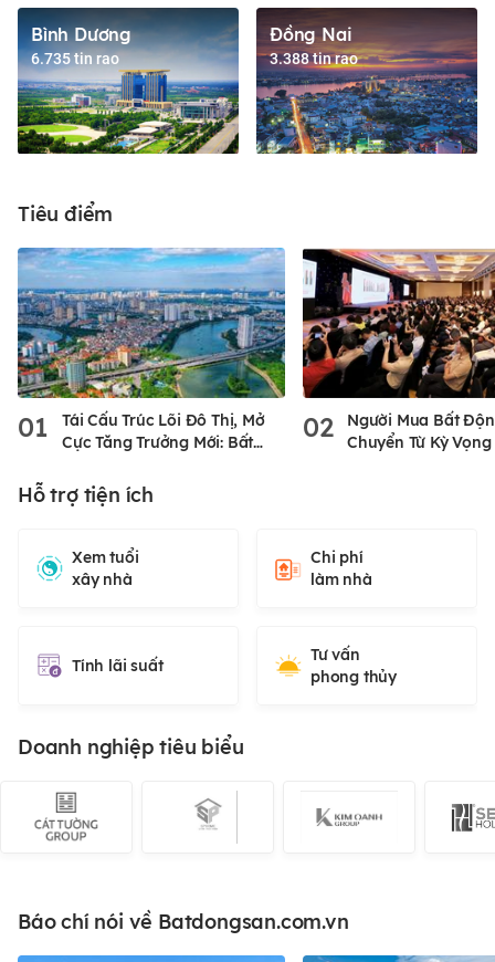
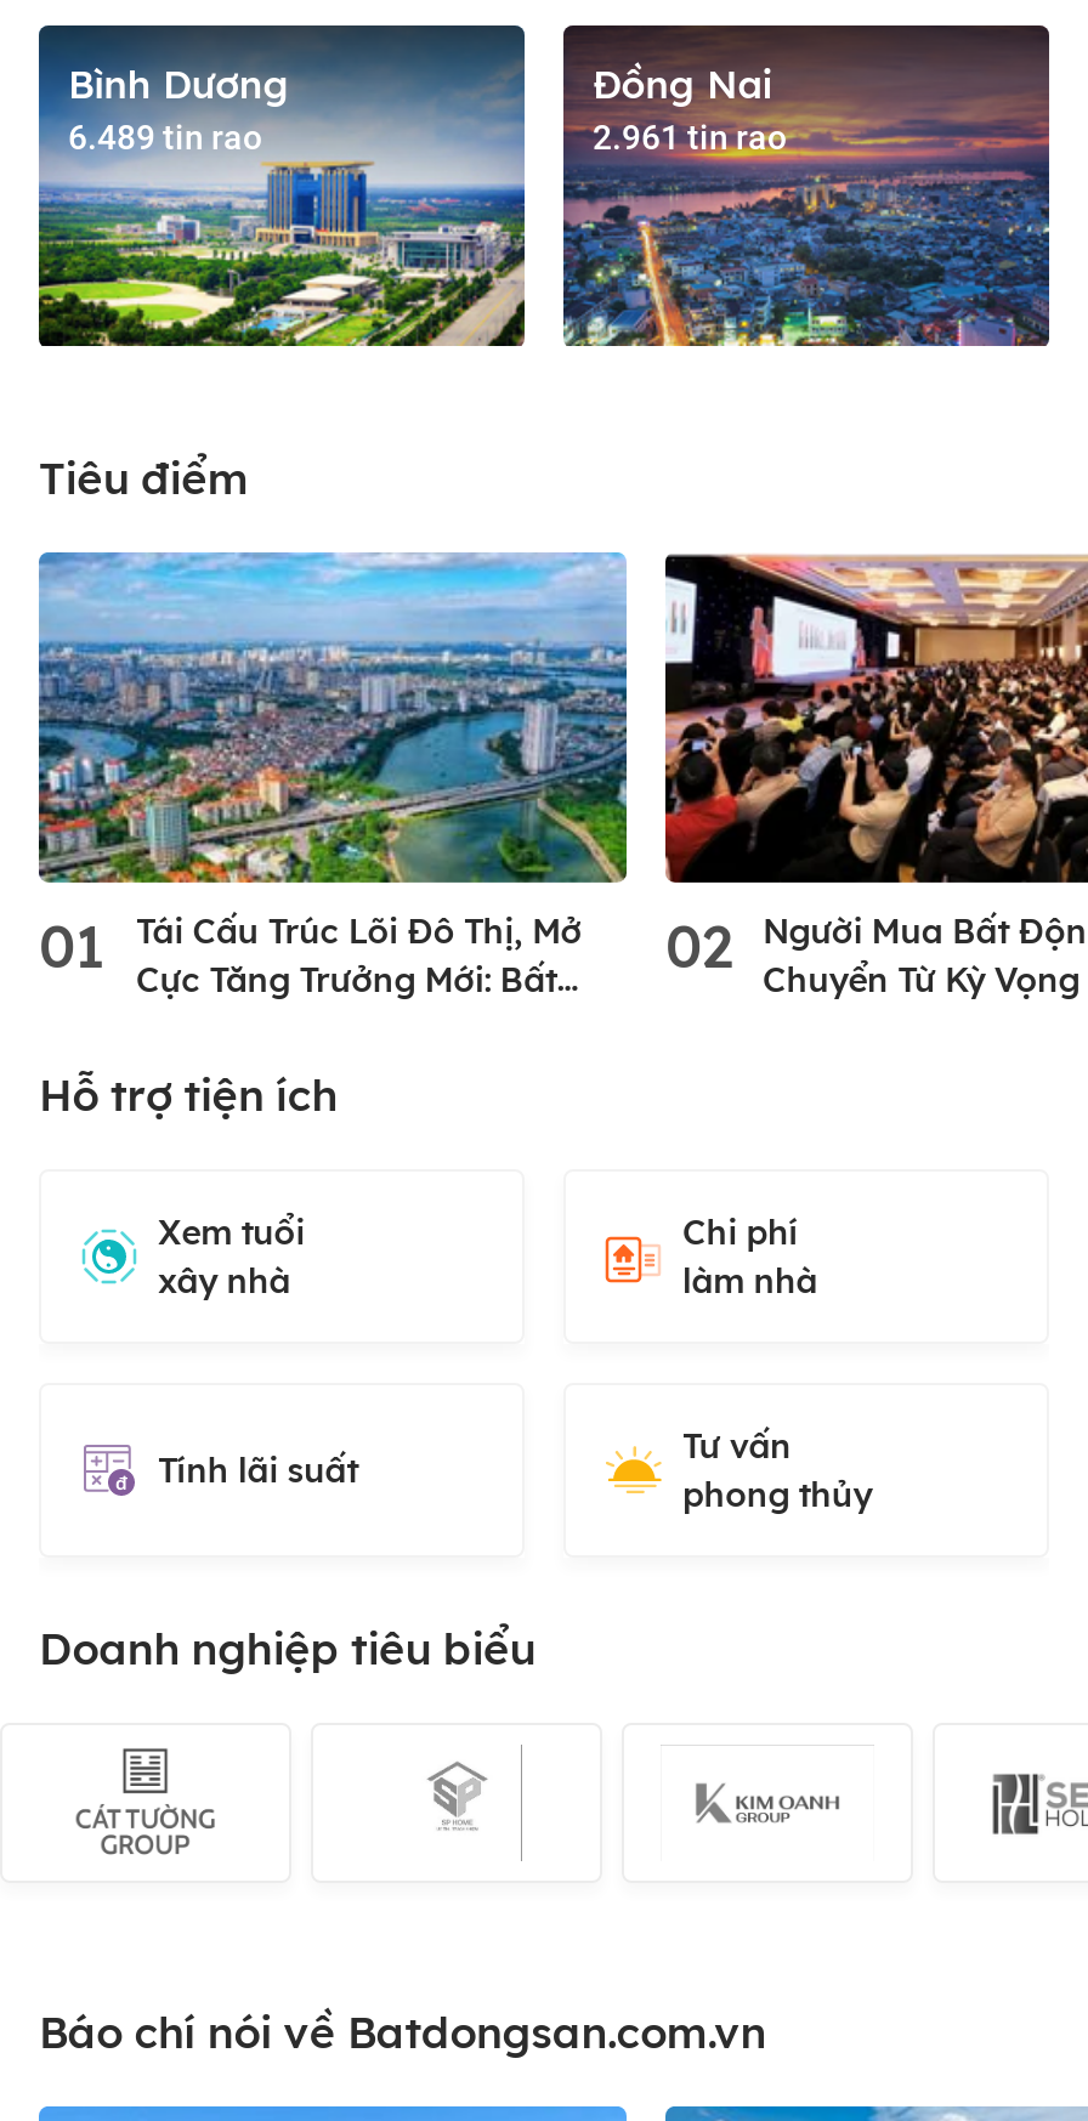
[31,50,119,68] 6.735 tin rao -> [68,119,262,158] 6.489 tin rao
[270,50,358,68] 3.388 tin rao -> [593,119,787,158] 2.961 tin rao

